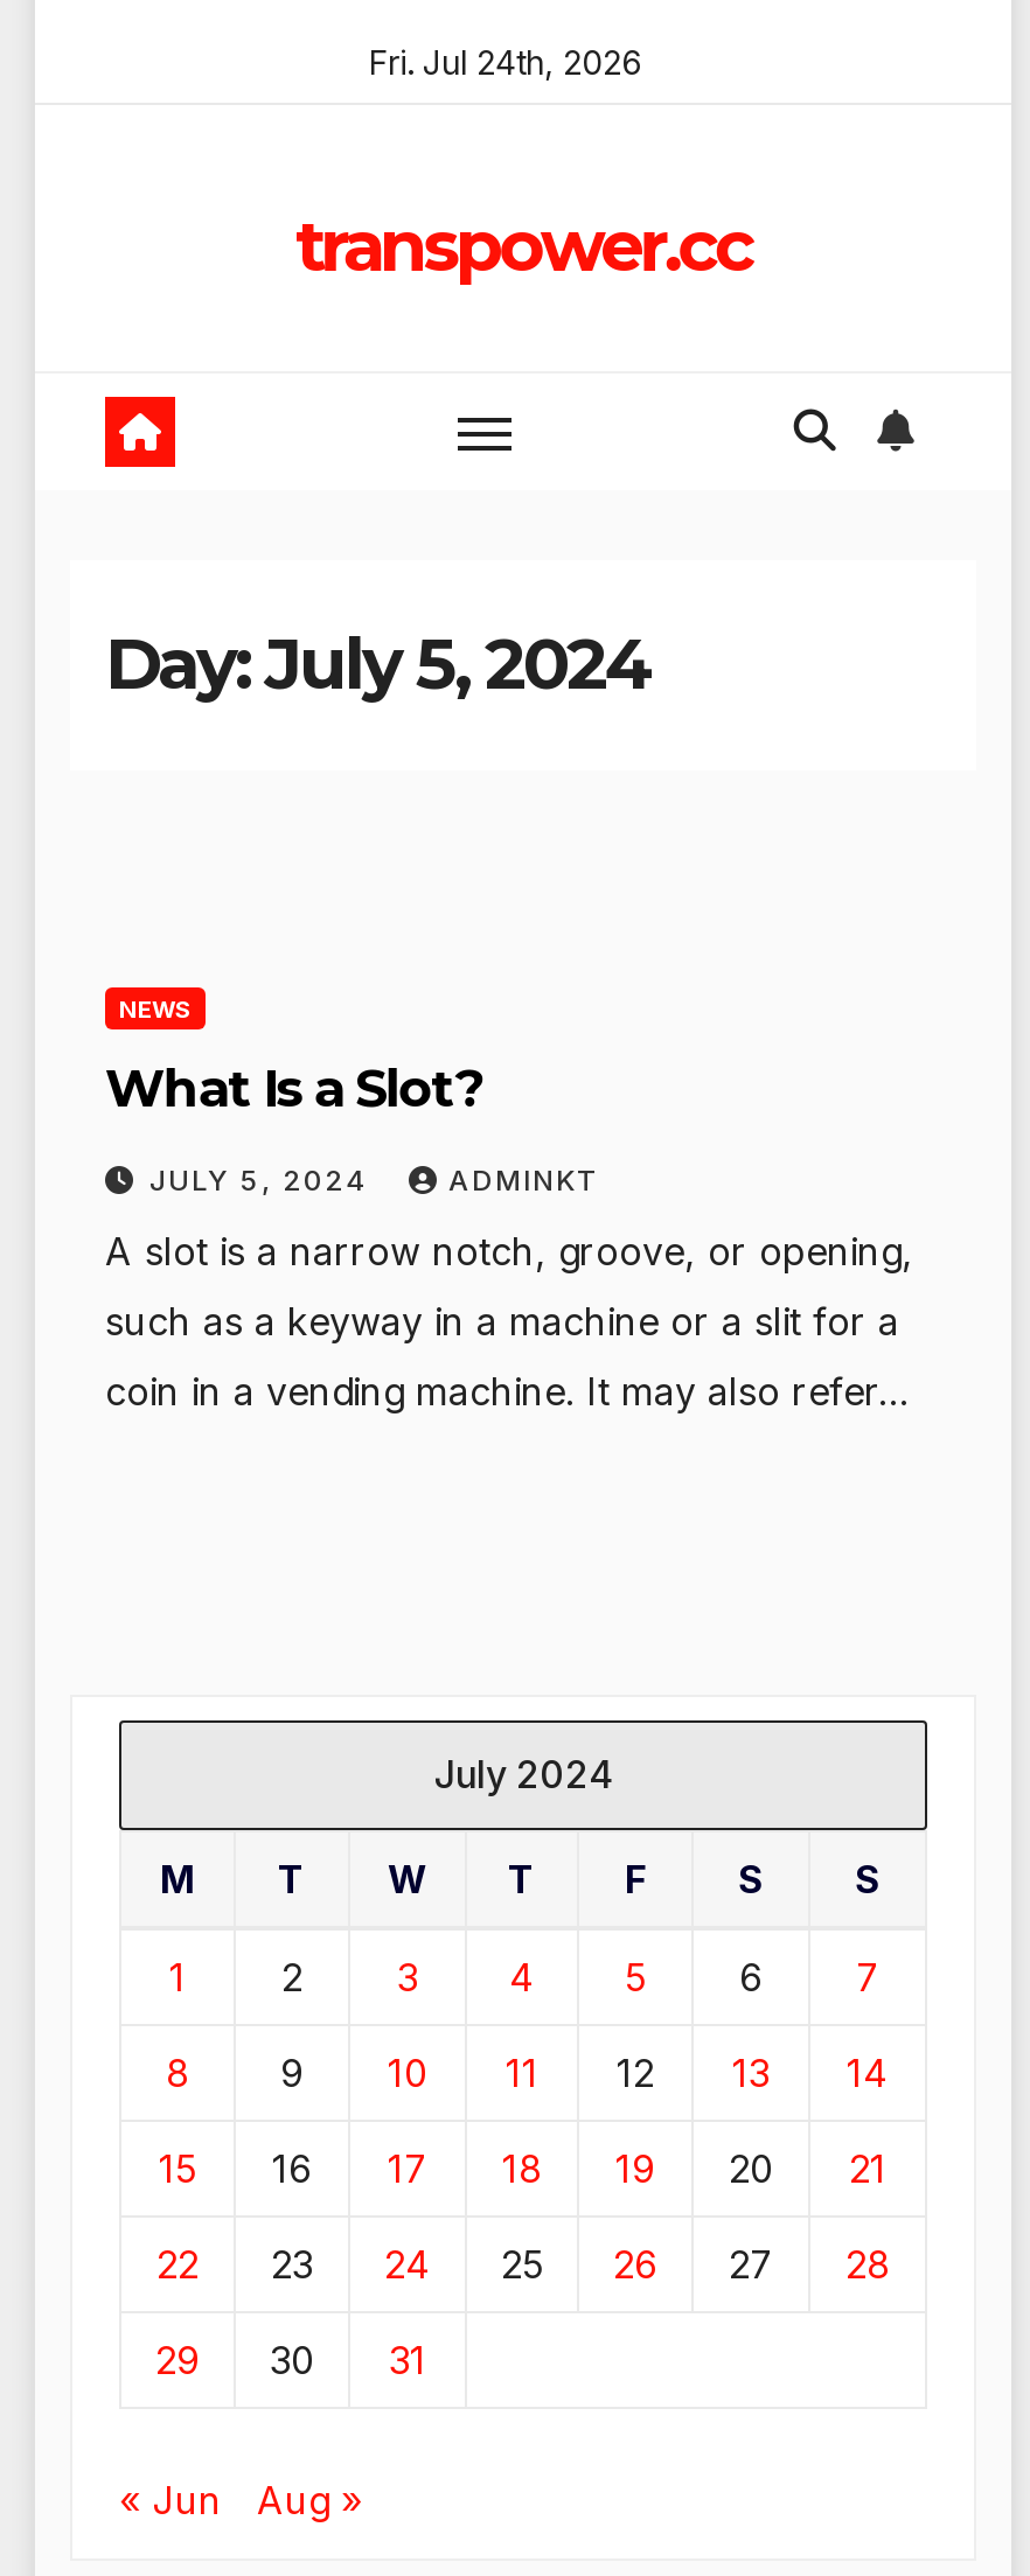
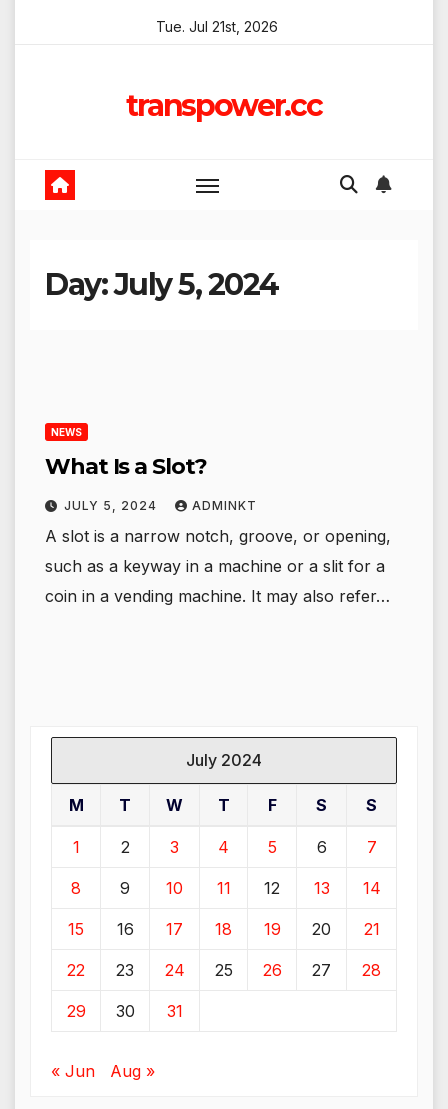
[369,42,642,82] Fri. Jul 24th, 2026 -> [155,18,277,35] Tue. Jul 21st, 2026

